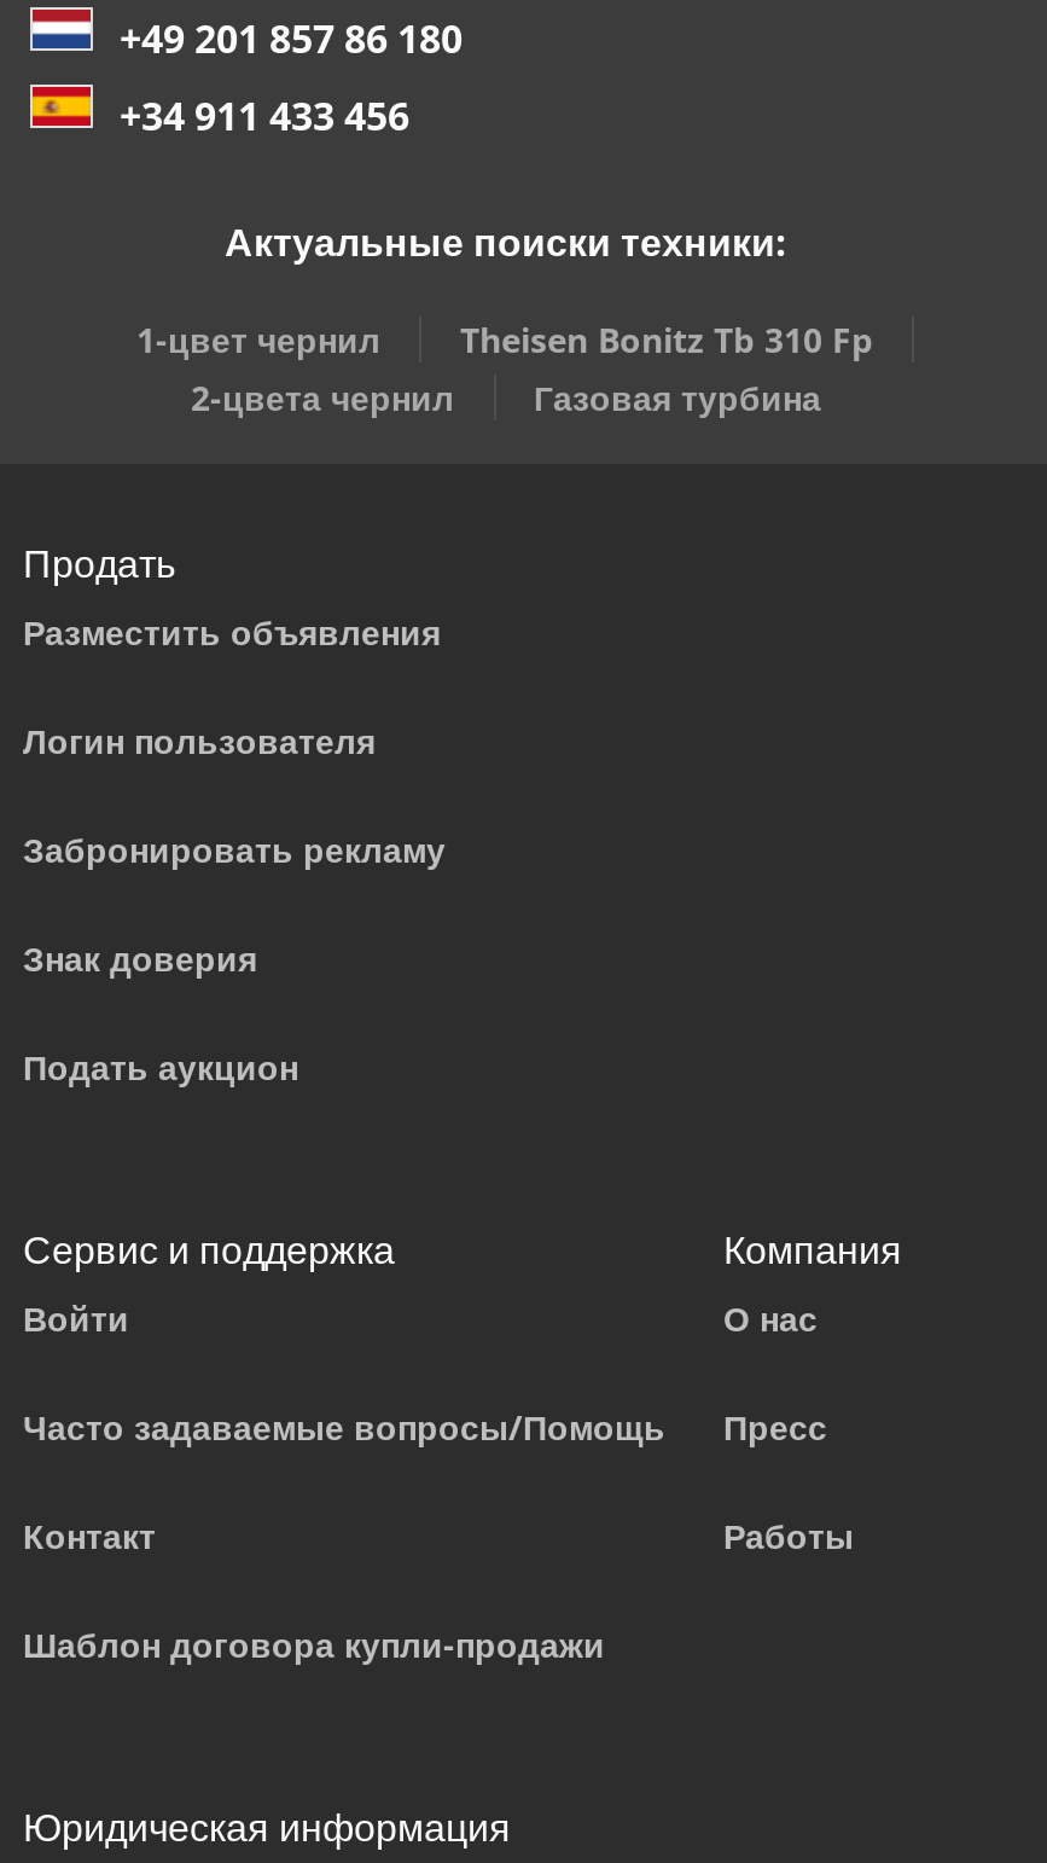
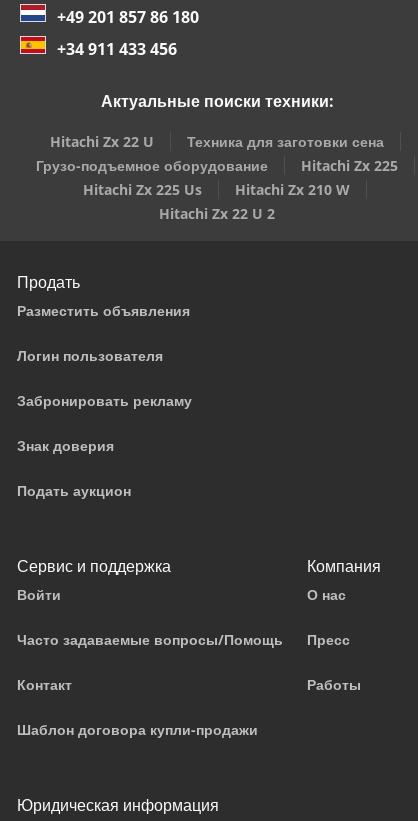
[136,316,873,420] 1-цвет чернил | Theisen Bonitz Tb 310 Fp | 2-цвета чернил | Газовая турбина -> [35,132,397,223] Hitachi Zx 22 U | Техника для заготовки сена | Грузо-подъемное оборудование | Hitachi Zx 225 | Hitachi Zx 225 Us | Hitachi Zx 210 W | Hitachi Zx 22 U 2

